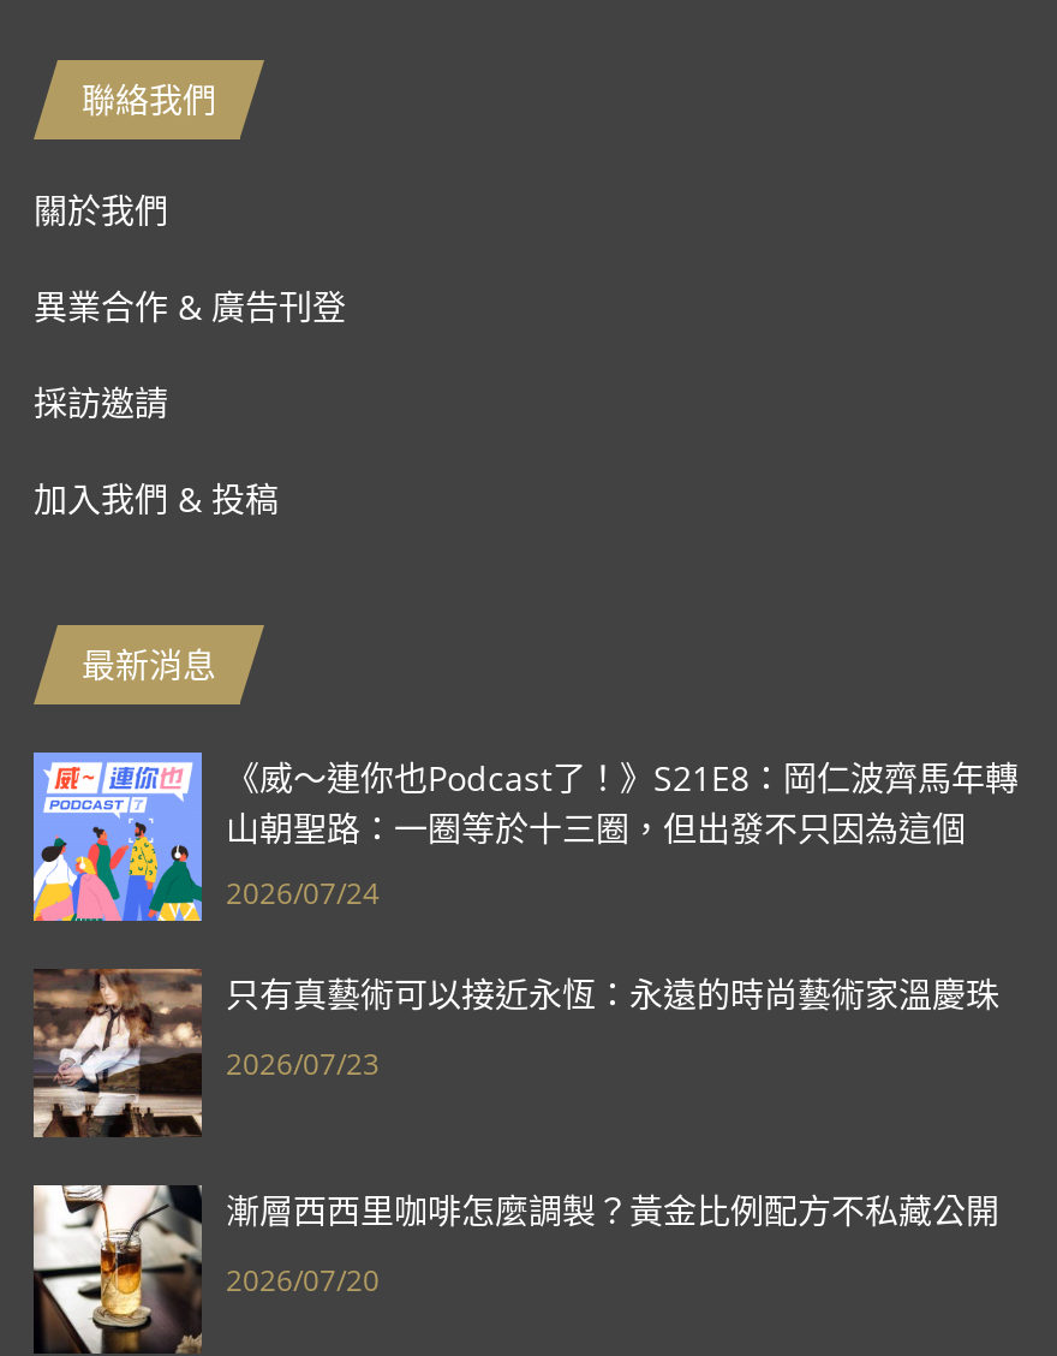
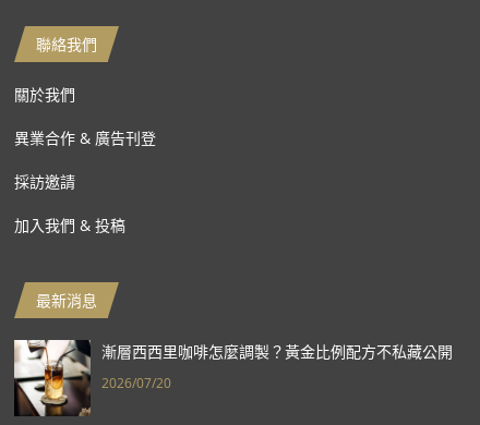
[31,750,1019,1084] [image] | 《威～連你也Podcast了！》S21E8：岡仁波齊馬年轉 | 山朝聖路：一圈等於十三圈，但出發不只因為這個 | 2026/07/24 | 只有真藝術可以接近永恆：永遠的時尚藝術家溫慶珠 | 2026/07/23 -> none
[31,967,204,1137] [image] -> none

